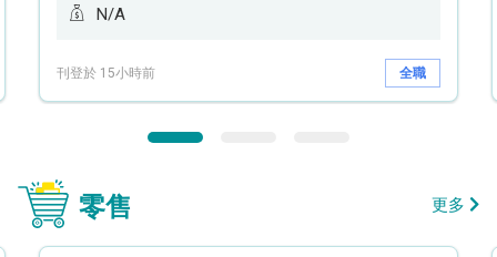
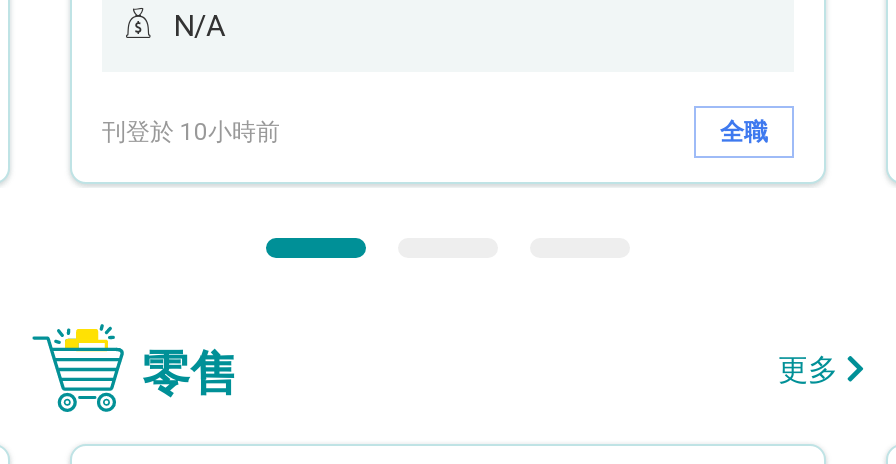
[57,65,155,80] 刊登於 15小時前 -> [102,117,280,145] 刊登於 10小時前

